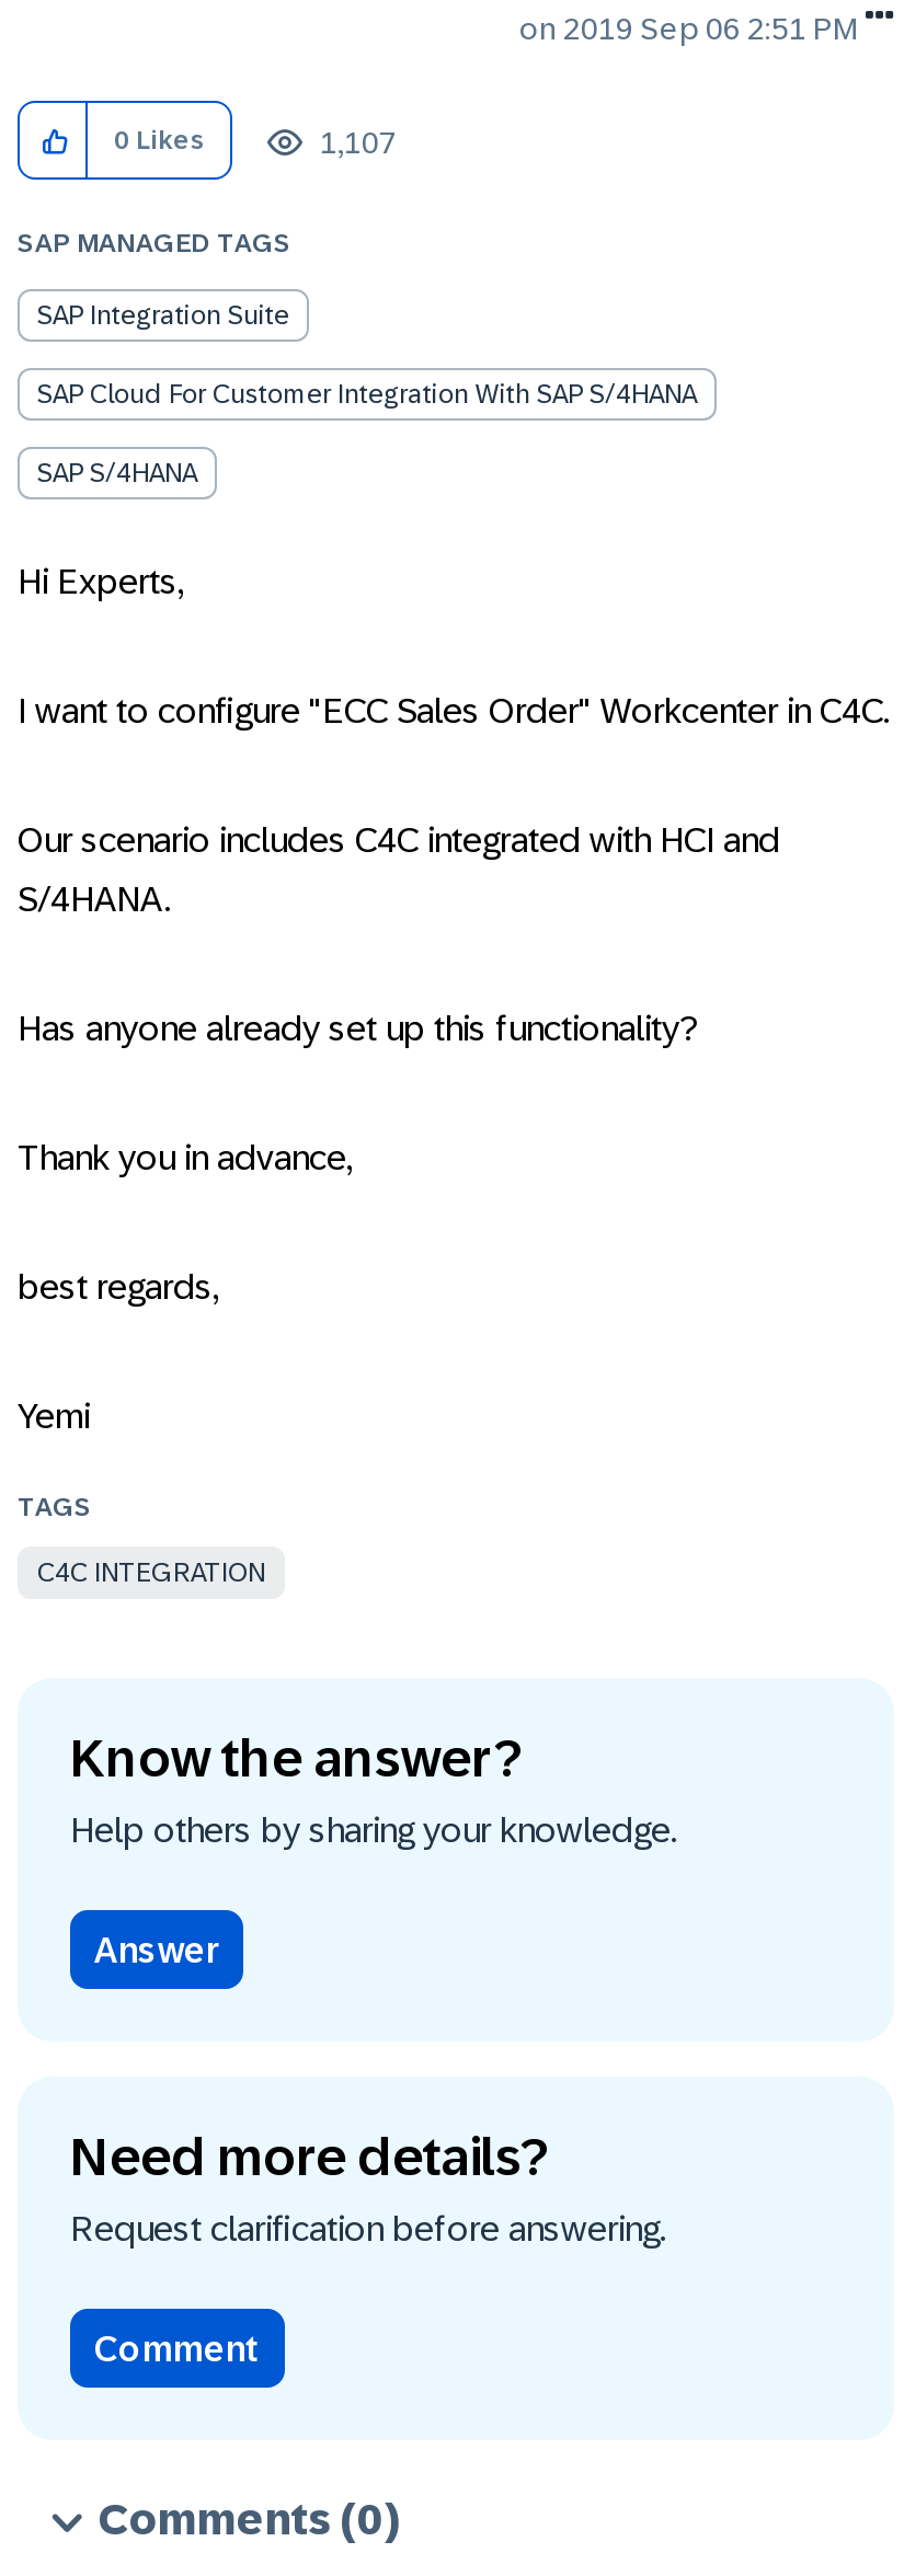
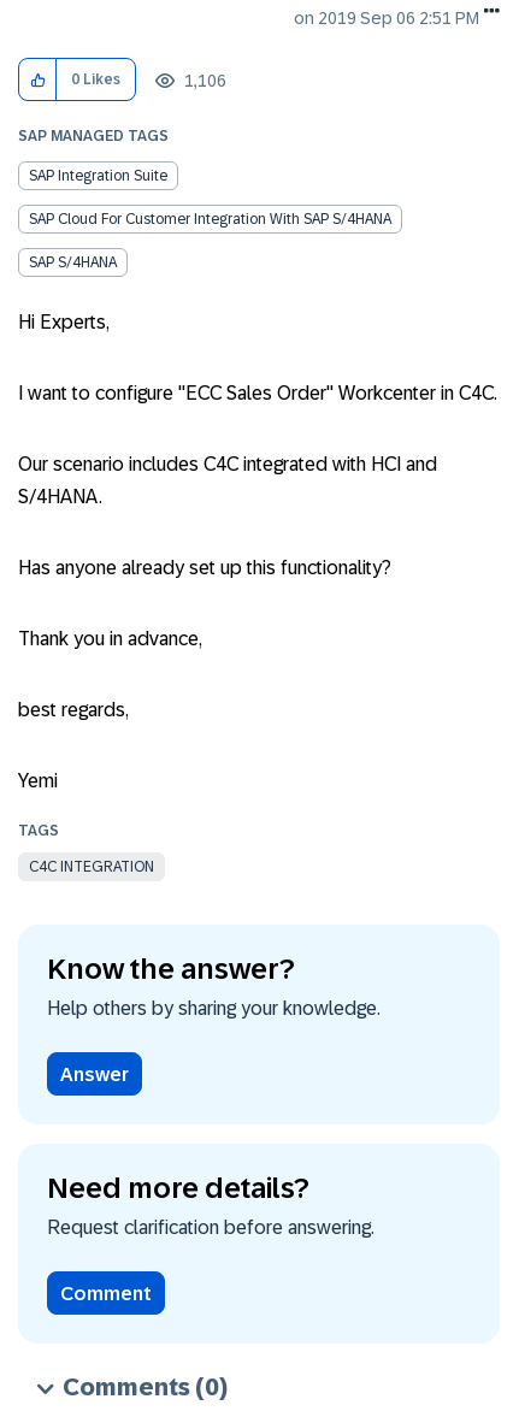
[320,125,397,160] 1,107 -> [184,71,226,90] 1,106

